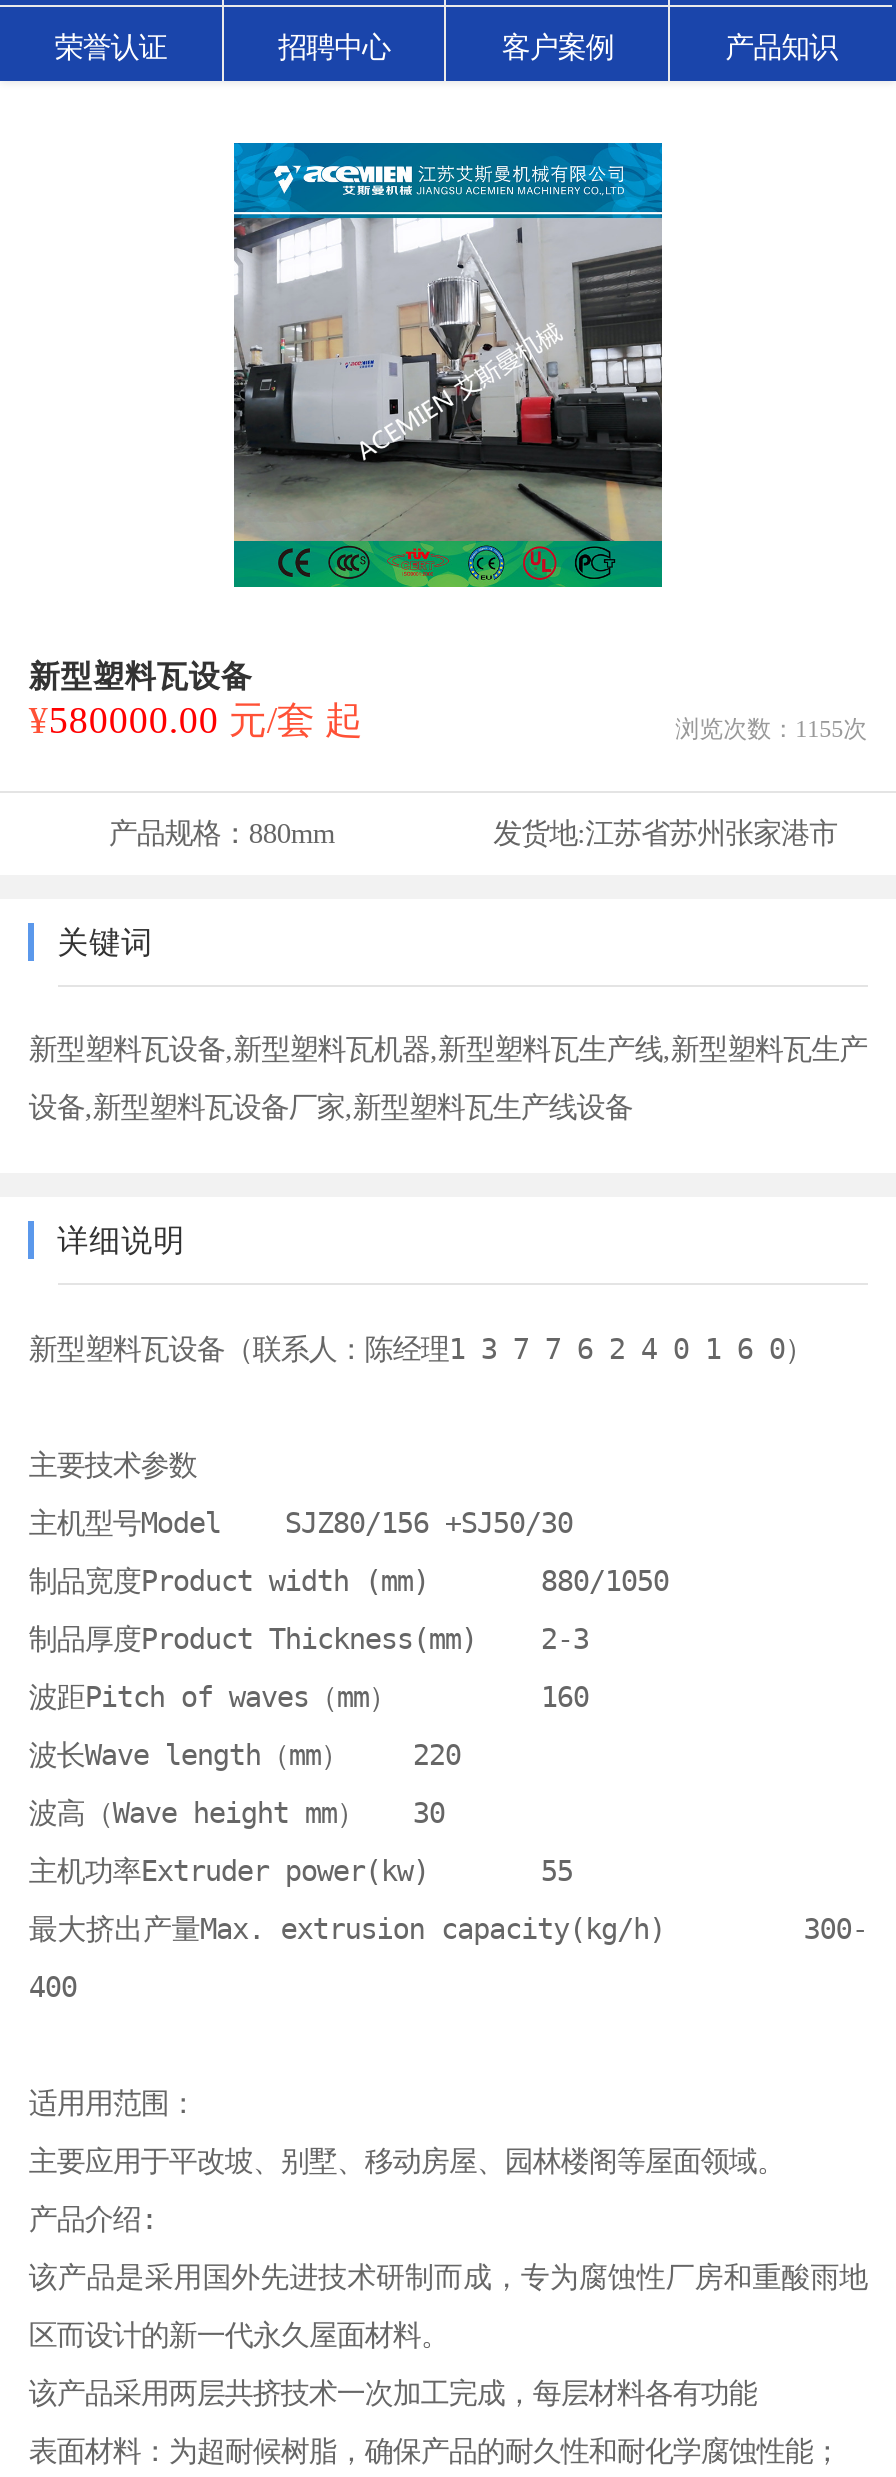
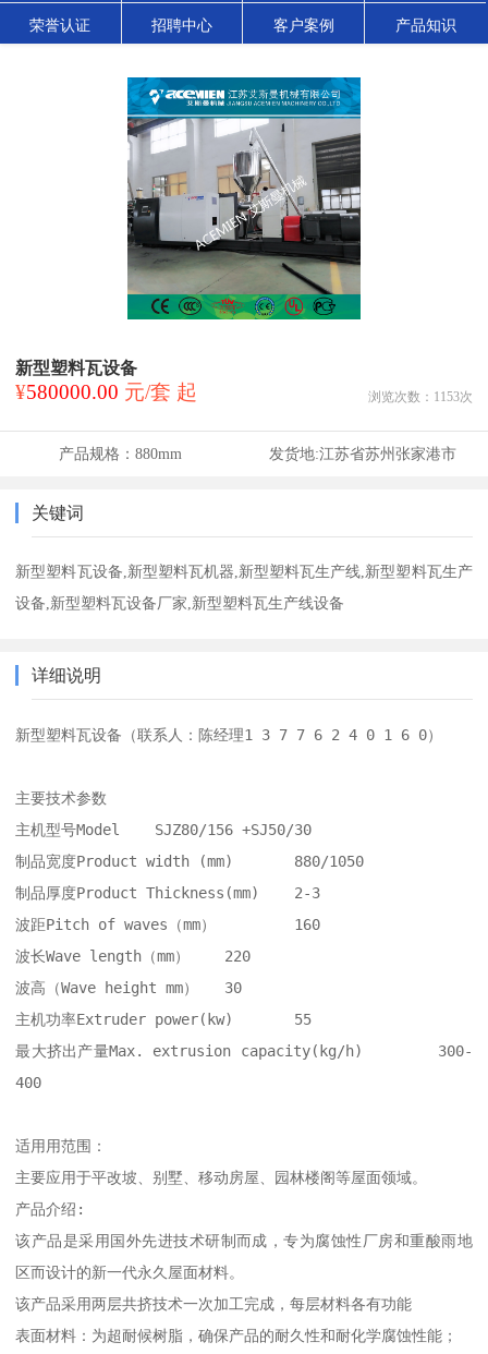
[675,715,867,743] 浏览次数：1155次 -> [368,389,472,405] 浏览次数：1153次

